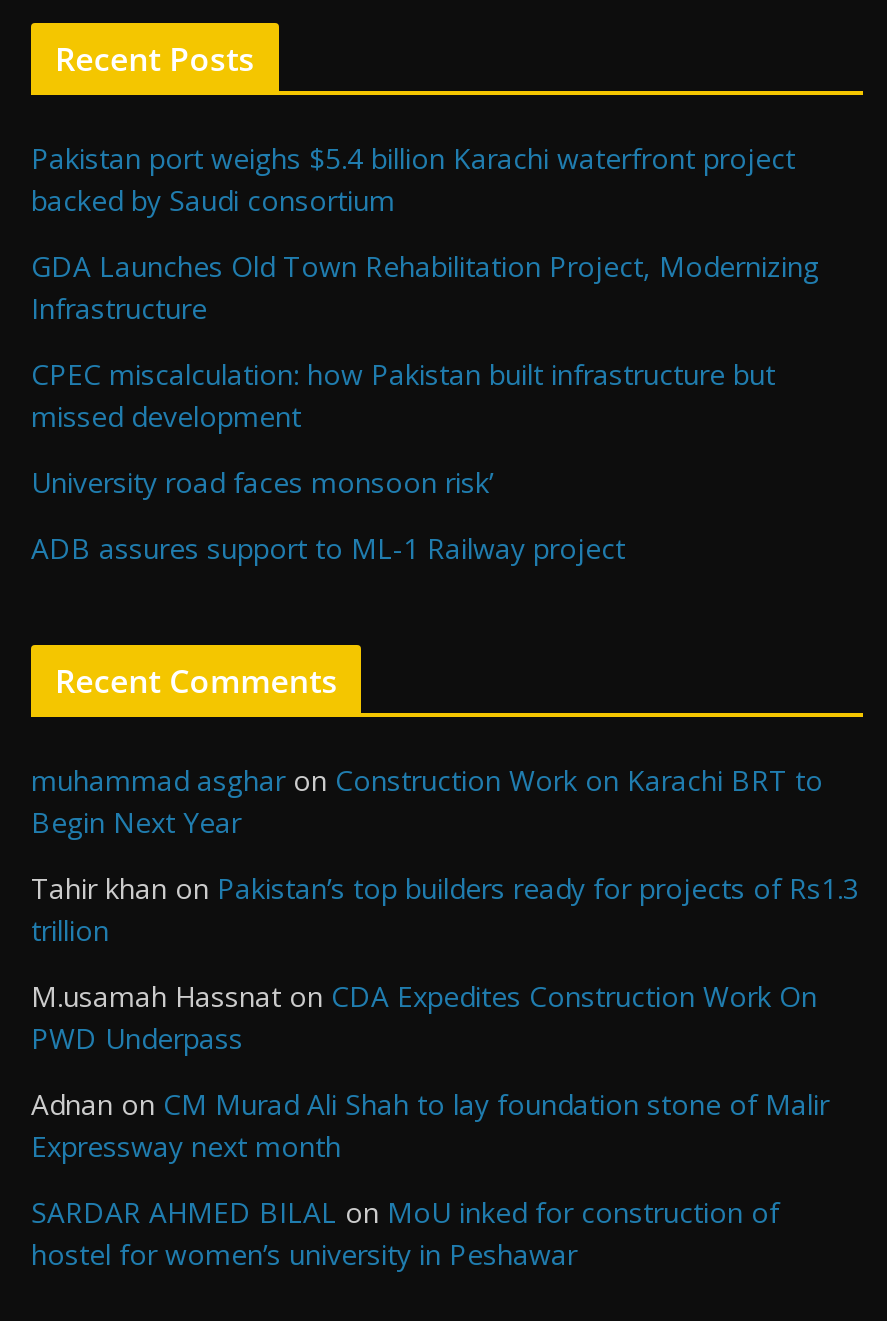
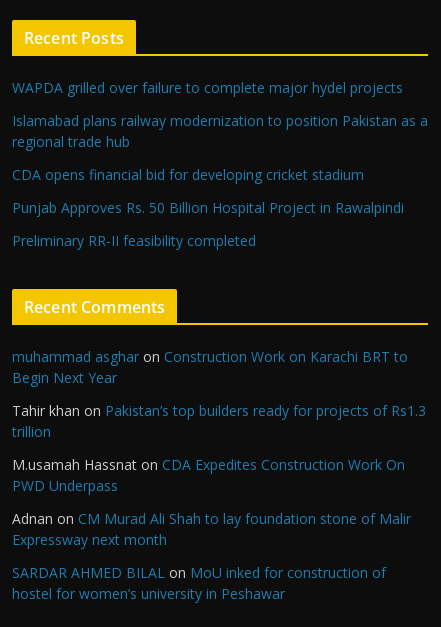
[31,139,795,219] Pakistan port weighs $5.4 billion Karachi waterfront project | backed by Saudi consortium -> [12,78,403,97] WAPDA grilled over failure to complete major hydel projects
[31,247,819,327] GDA Launches Old Town Rehabilitation Project, Modernizing | Infrastructure -> [12,111,428,151] Islamabad plans railway modernization to position Pakistan as a | regional trade hub
[31,355,775,435] CPEC miscalculation: how Pakistan built infrastructure but | missed development -> [12,165,364,184] CDA opens financial bid for developing cricket stadium
[31,463,493,501] University road faces monsoon risk’ -> [12,198,404,217] Punjab Approves Rs. 50 Billion Hospital Project in Rawalpindi
[31,529,625,567] ADB assures support to ML-1 Railway project -> [12,231,256,250] Preliminary RR-II feasibility completed

